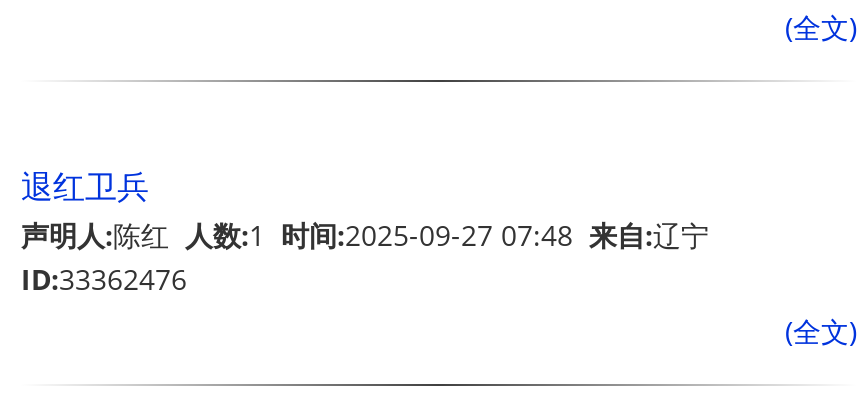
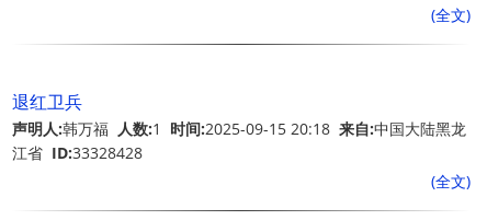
[21,216,709,298] 声明人:陈红 人数:1 时间:2025-09-27 07:48 来自:辽宁 | ID:33362476 -> [12,118,466,163] 声明人:韩万福 人数:1 时间:2025-09-15 20:18 来自:中国大陆黑龙 | 江省 ID:33328428

